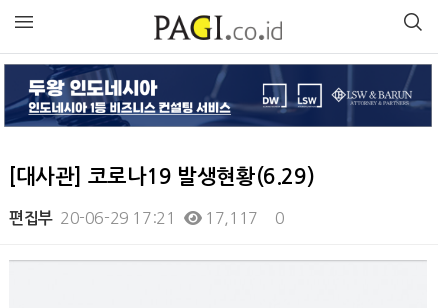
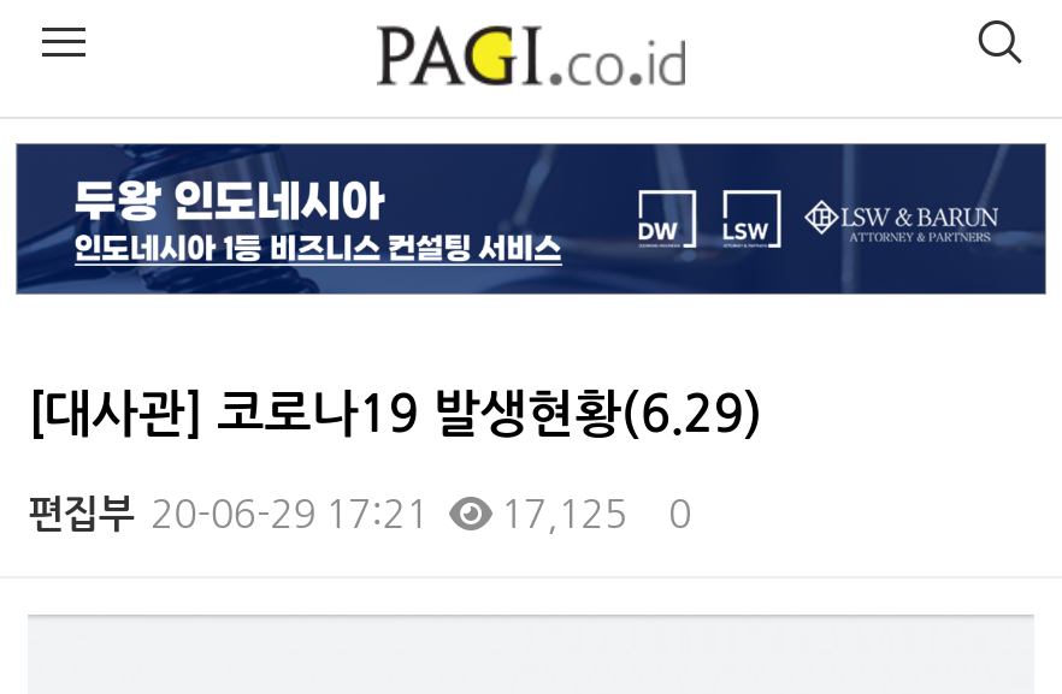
[9,210,285,226] 편집부 20-06-29 17:21 17,117 0 -> [28,496,692,534] 편집부 20-06-29 17:21 17,125 0

